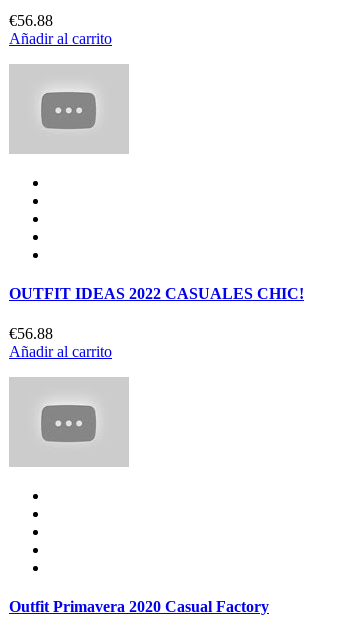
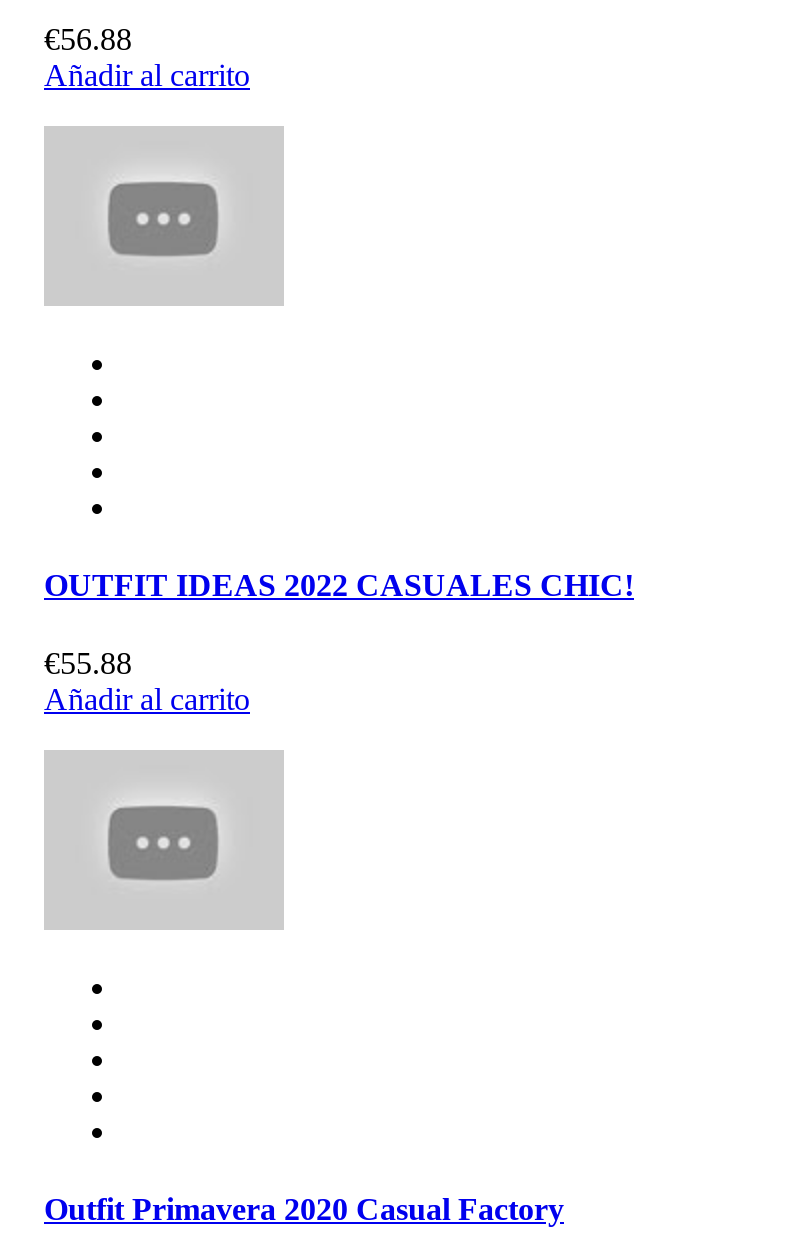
[9,325,53,342] €56.88 -> [44,646,132,680] €55.88

